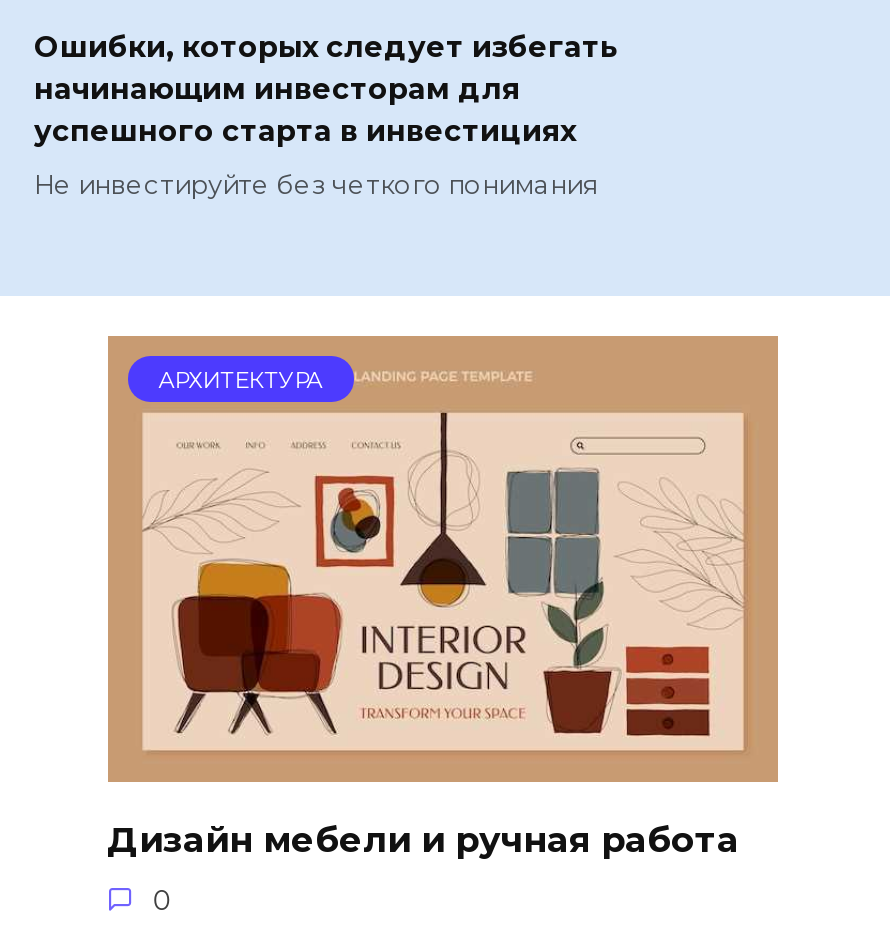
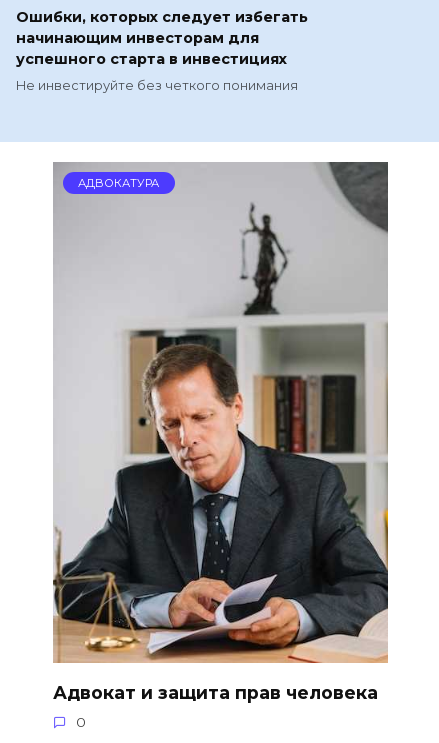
[108,335,778,781] [image] | АРХИТЕКТУРА -> [52,161,389,663] [image] | АДВОКАТУРА
[107,819,739,861] Дизайн мебели и ручная работа -> [52,681,377,702] Адвокат и защита прав человека

